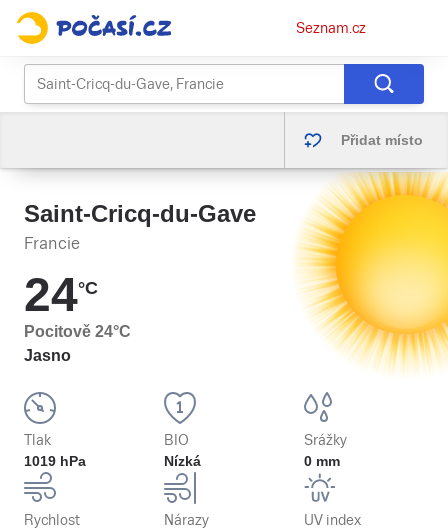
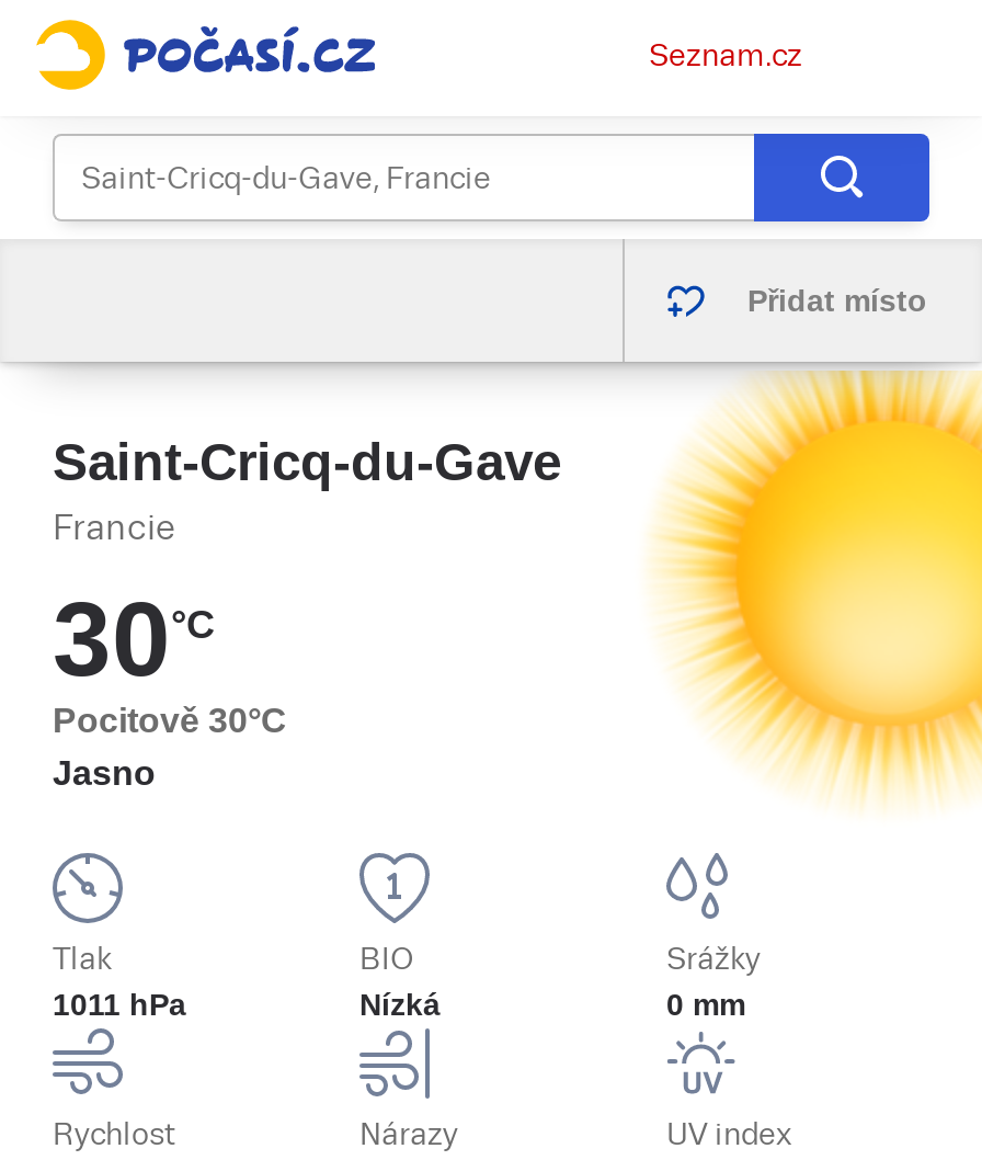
[24,268,98,321] 24°C -> [53,581,215,697] 30°C
[24,323,131,340] Pocitově 24°C -> [53,702,287,739] Pocitově 30°C
[24,453,86,469] 1019 hPa -> [53,987,186,1022] 1011 hPa

